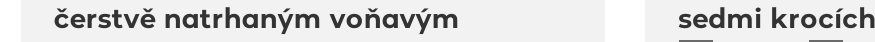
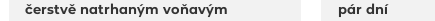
[678,8,875,34] sedmi krocích -> [338,4,388,17] pár dní

